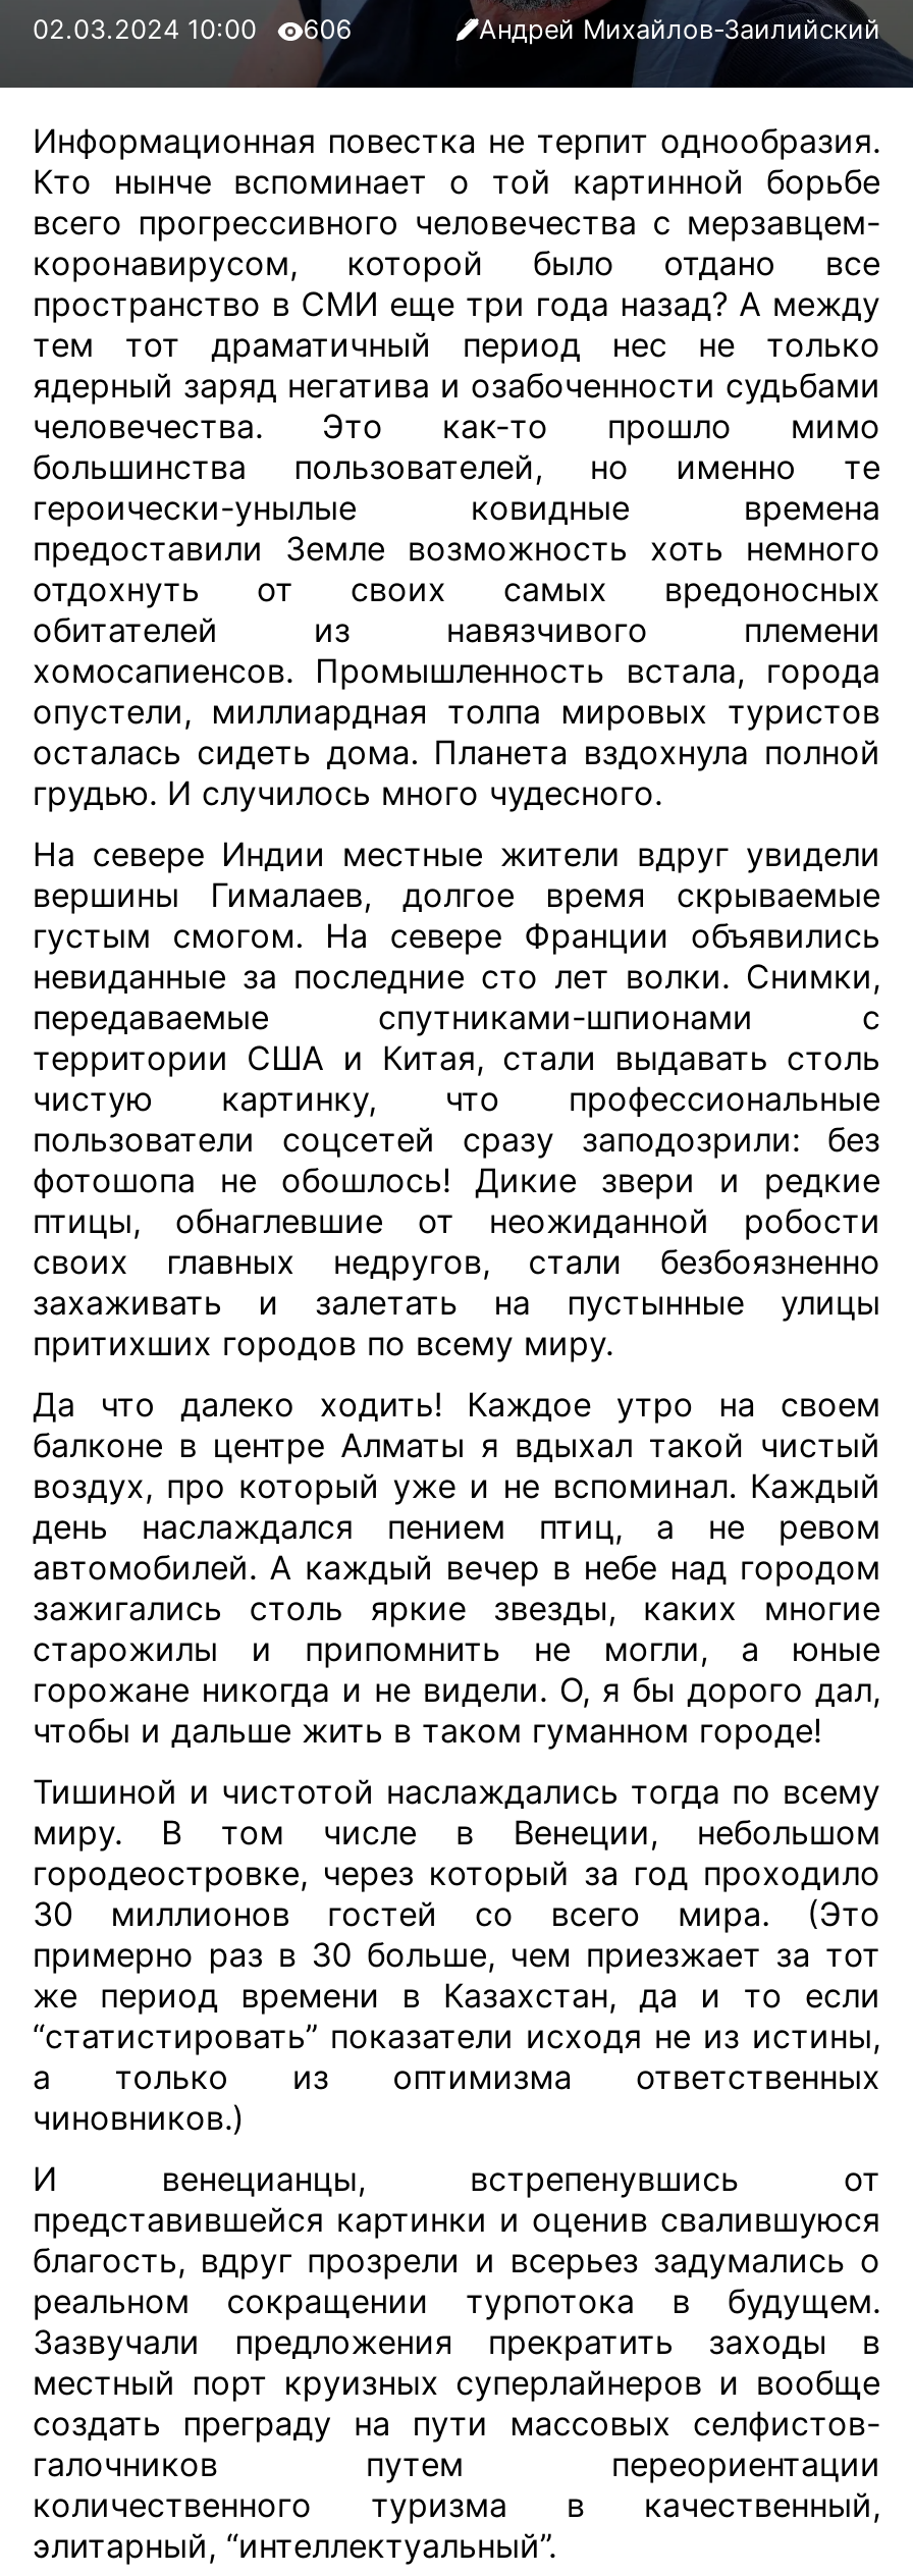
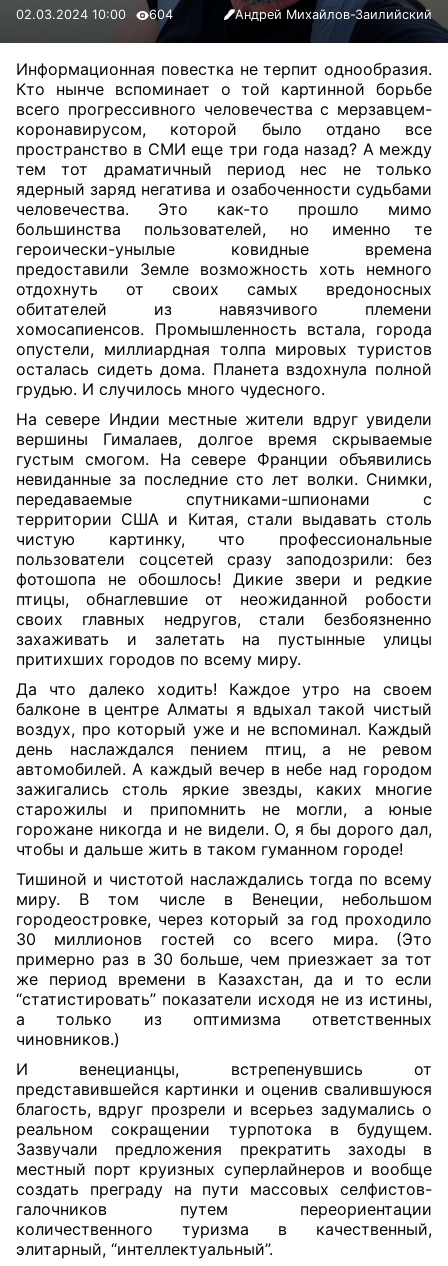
[33,15,352,45] 02.03.2024 10:00 606 -> [16,7,173,22] 02.03.2024 10:00 604

